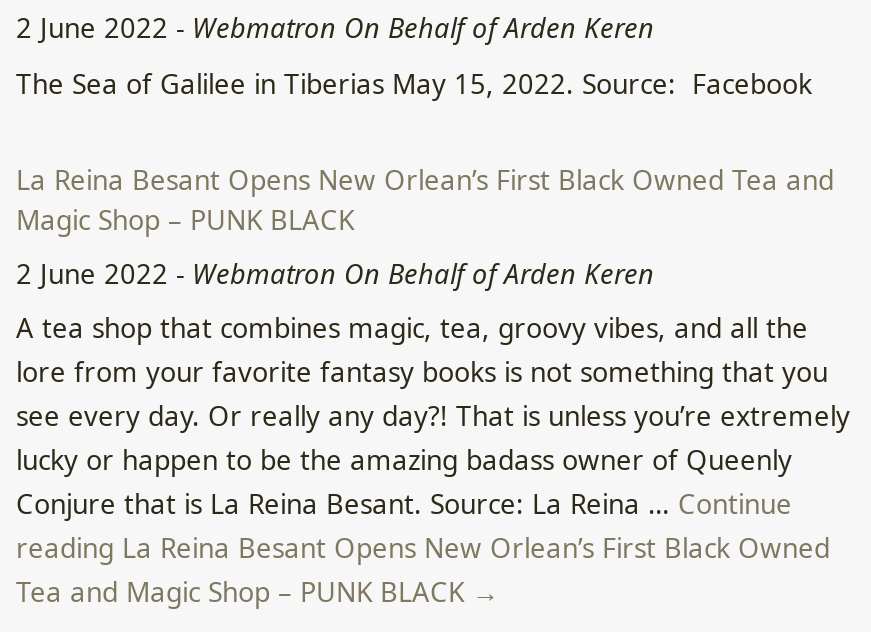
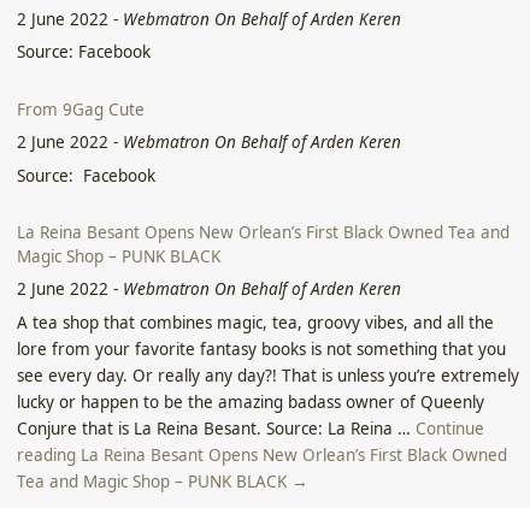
[16,67,812,103] The Sea of Galilee in Tiberias May 15, 2022. Source: Facebook -> [17,41,401,186] Source: Facebook | From 9Gag Cute | 2 June 2022 - Webmatron On Behalf of Arden Keren | Source: Facebook

